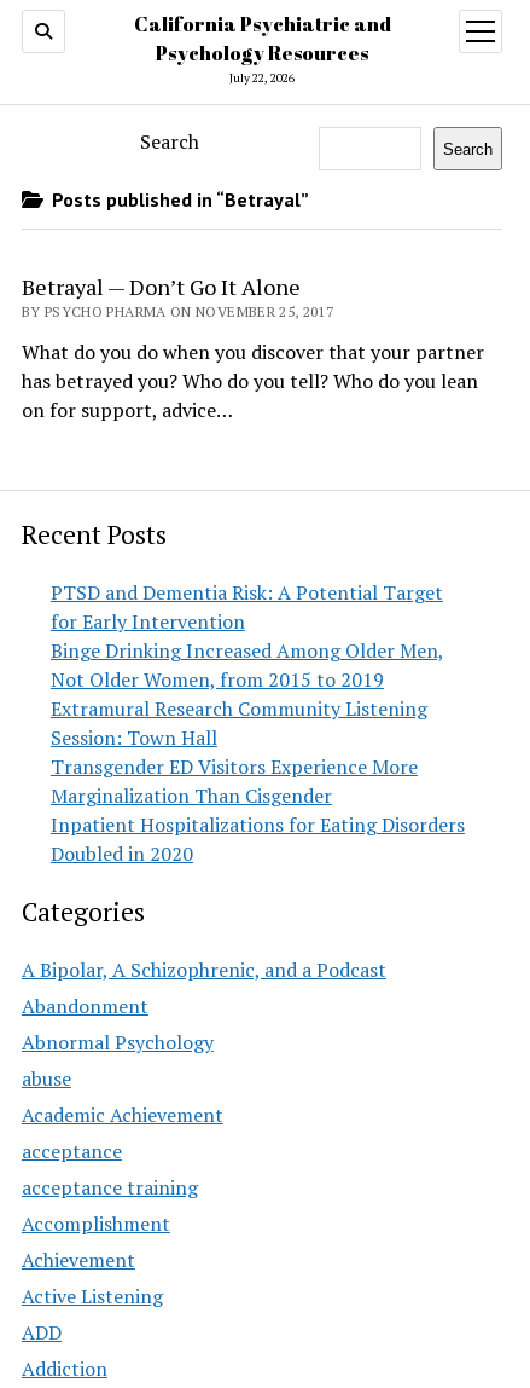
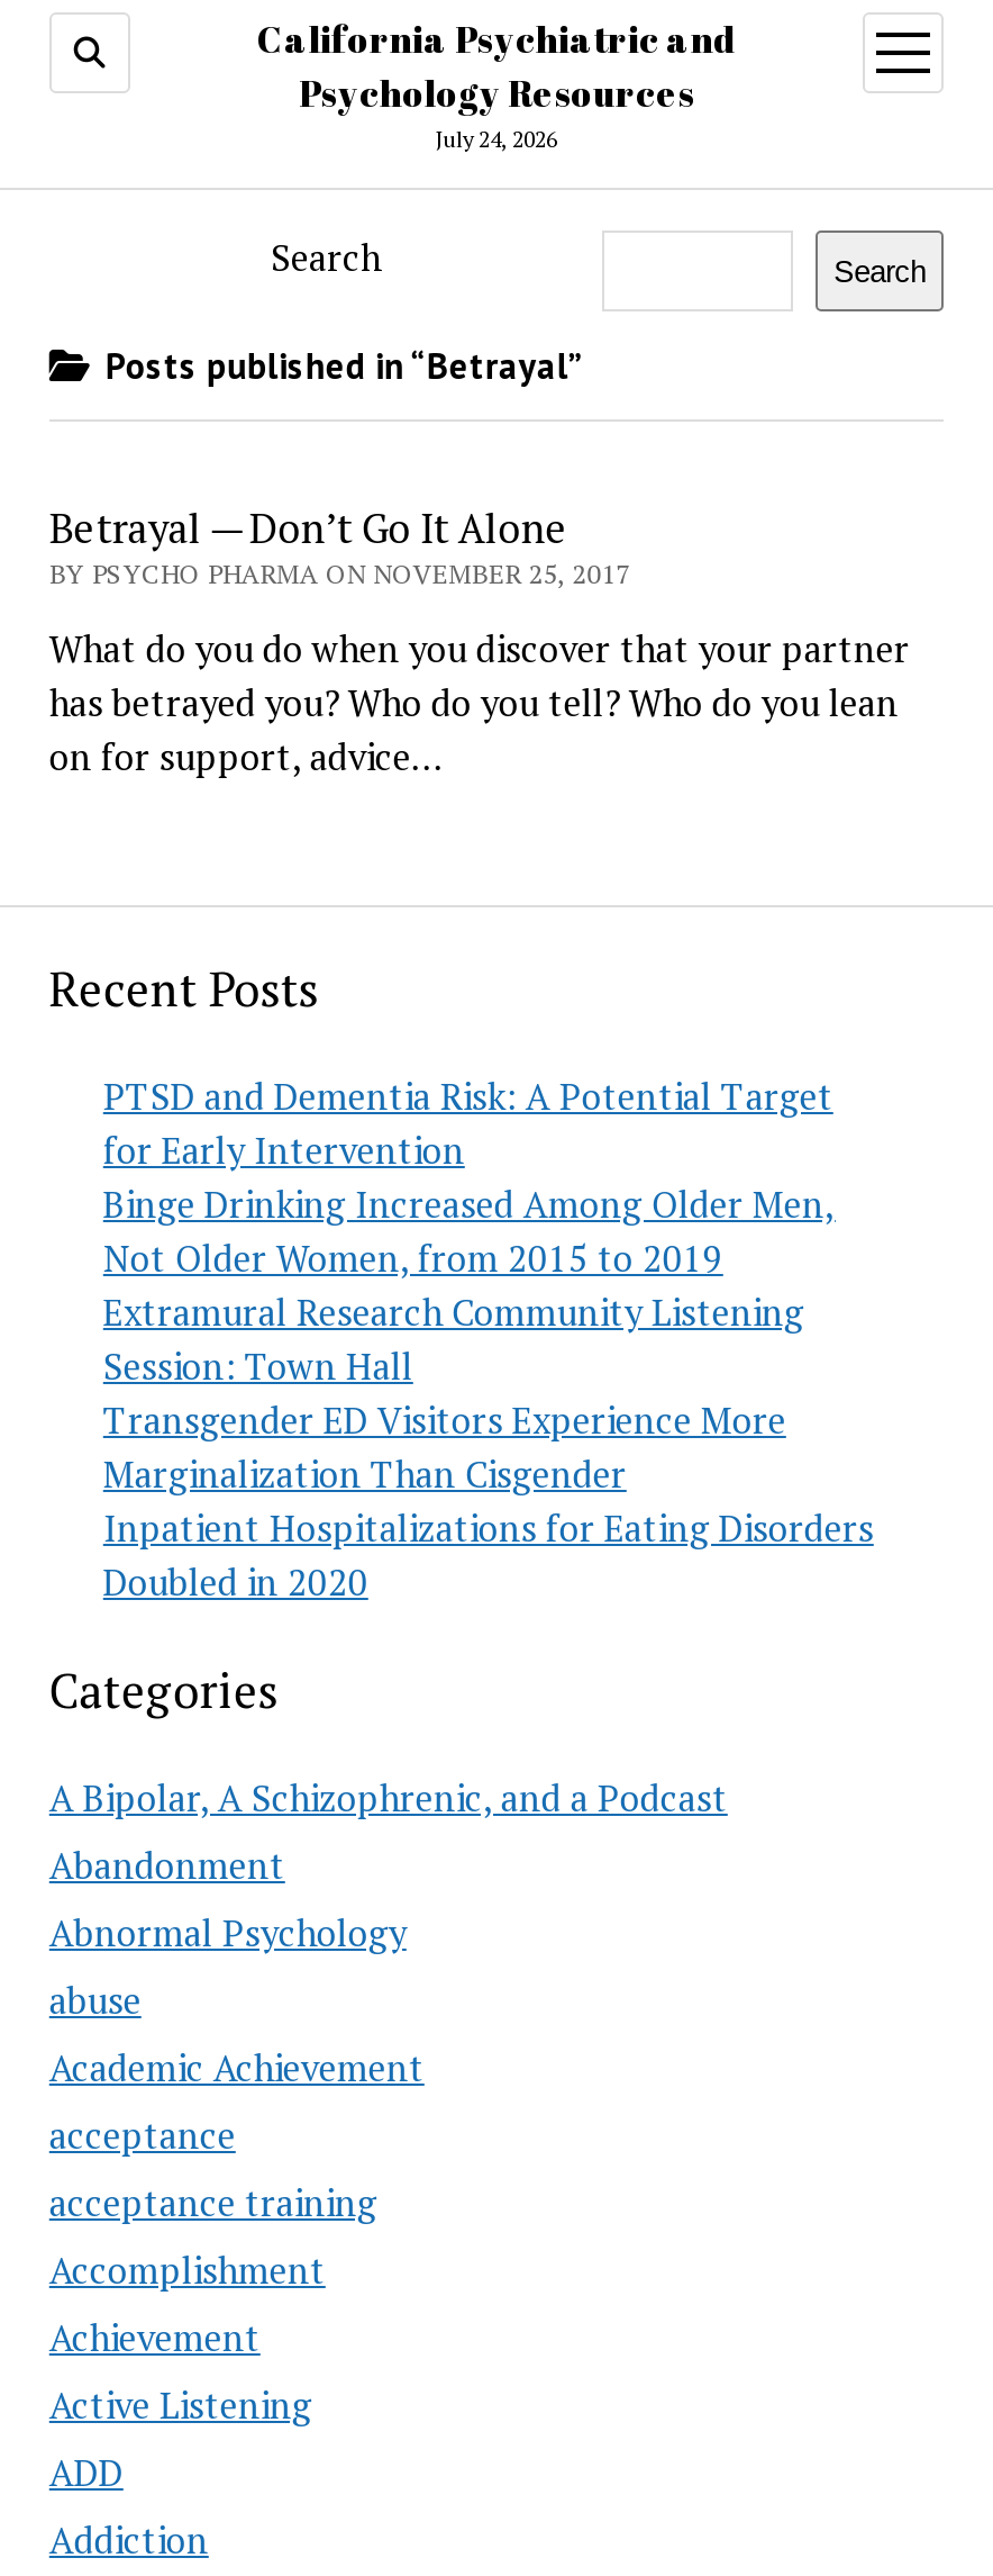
[229,70,295,86] July 22, 2026 -> [436,125,557,154] July 24, 2026

